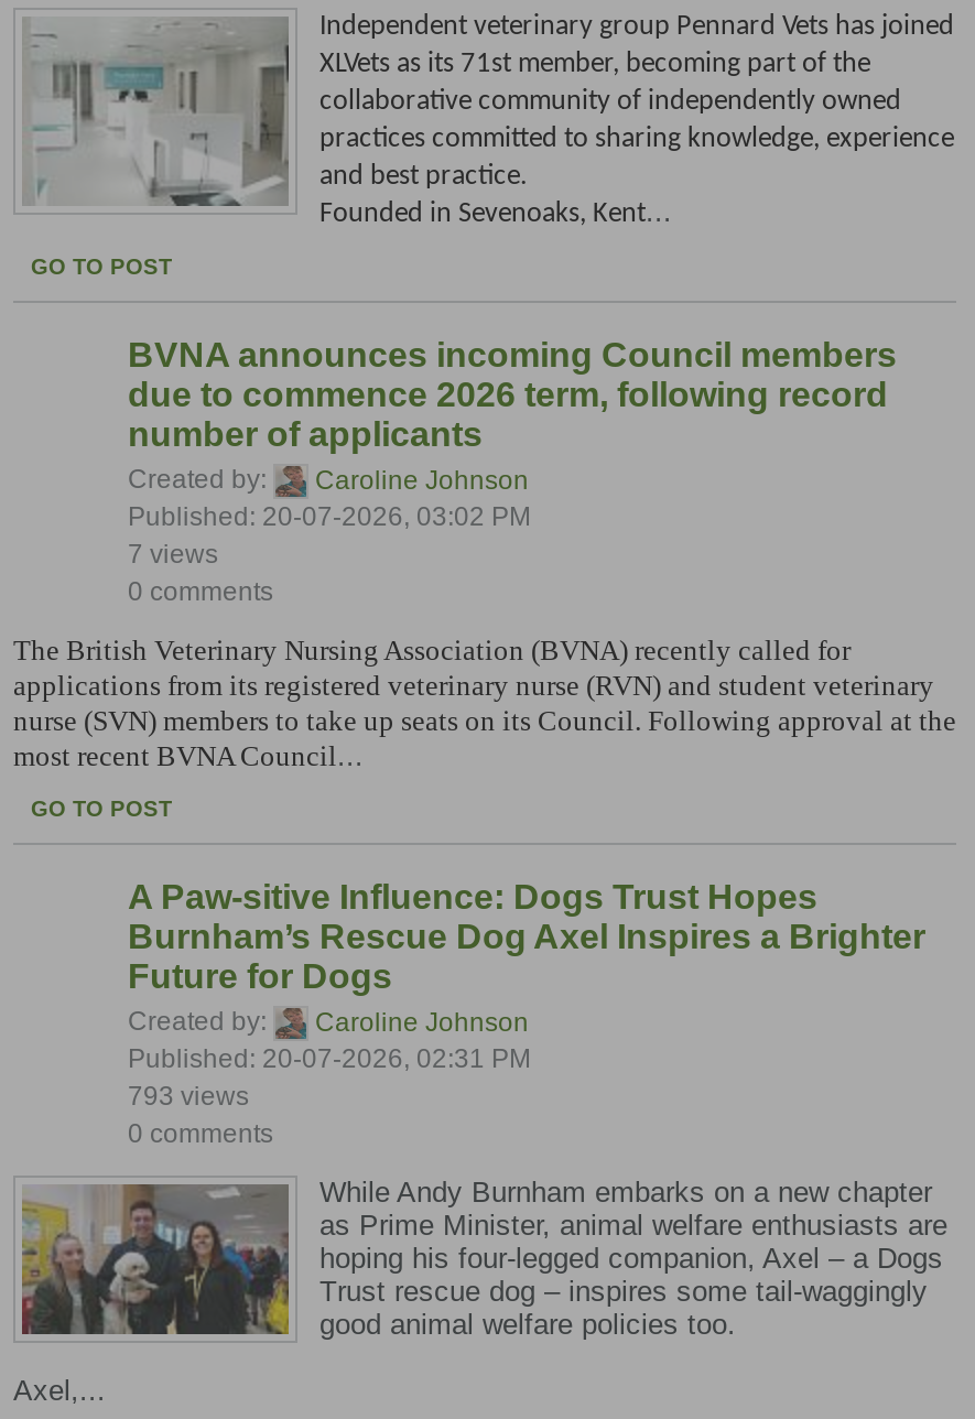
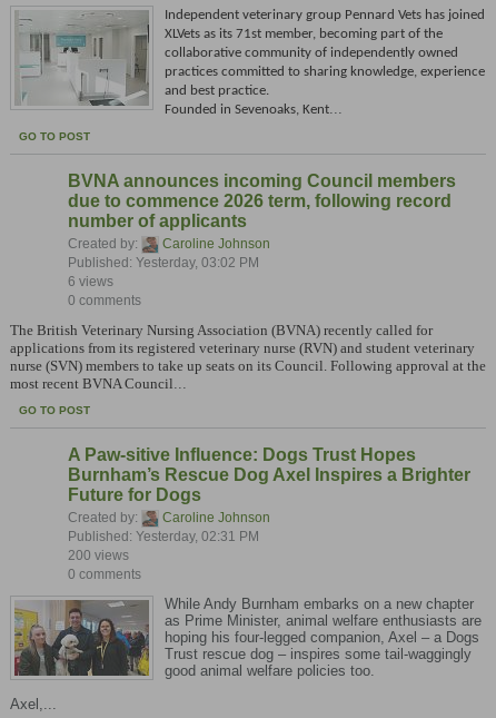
[128,503,531,533] Published: 20-07-2026, 03:02 PM -> [68,255,259,271] Published: Yesterday, 03:02 PM
[128,540,218,571] 7 views -> [68,274,113,290] 6 views
[128,1045,531,1075] Published: 20-07-2026, 02:31 PM -> [68,529,259,544] Published: Yesterday, 02:31 PM
[128,1082,249,1113] 793 views -> [68,548,129,563] 200 views

